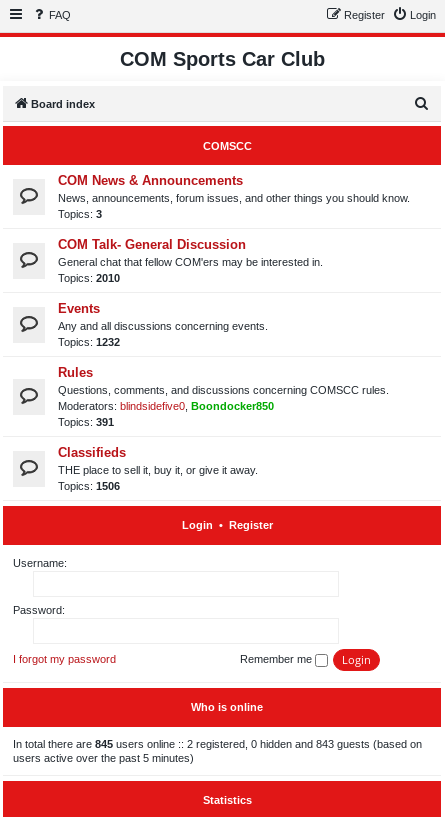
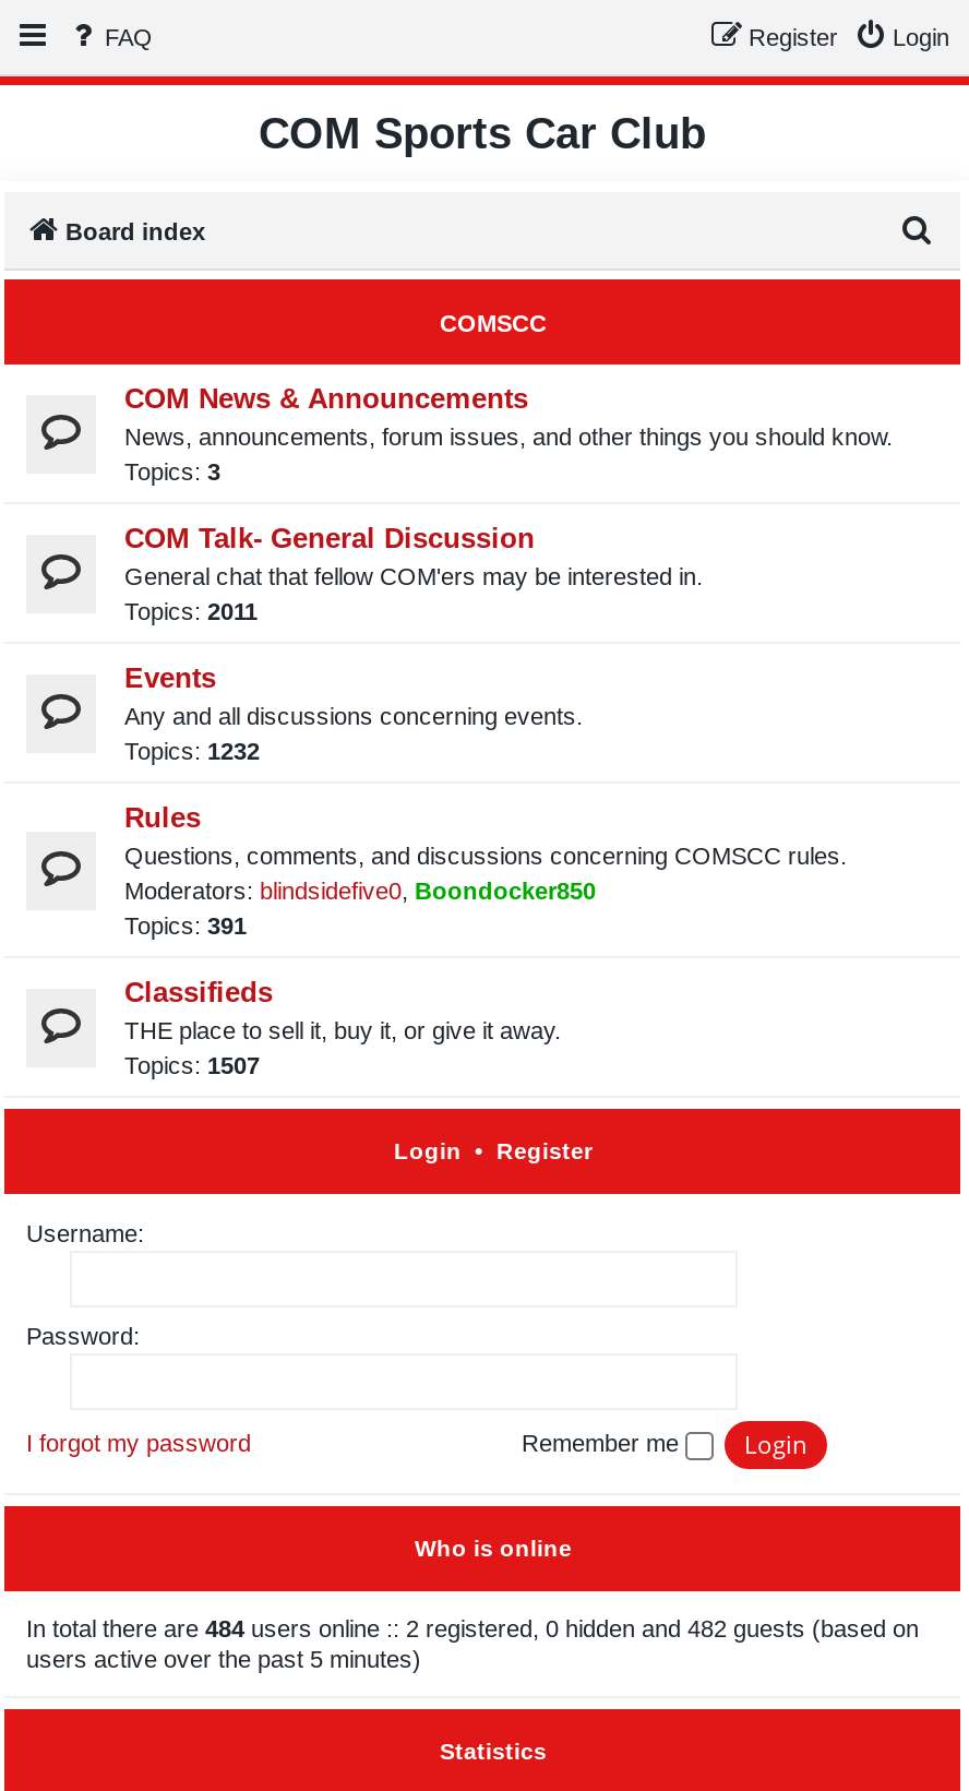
[58,272,120,284] Topics: 2010 -> [124,598,258,624] Topics: 2011
[58,480,120,492] Topics: 1506 -> [124,1052,260,1078] Topics: 1507
[13,738,422,750] In total there are 845 users online :: 2 registered, 0 hidden and 843 guests (based on -> [26,1615,919,1641] In total there are 484 users online :: 2 registered, 0 hidden and 482 guests (based on

